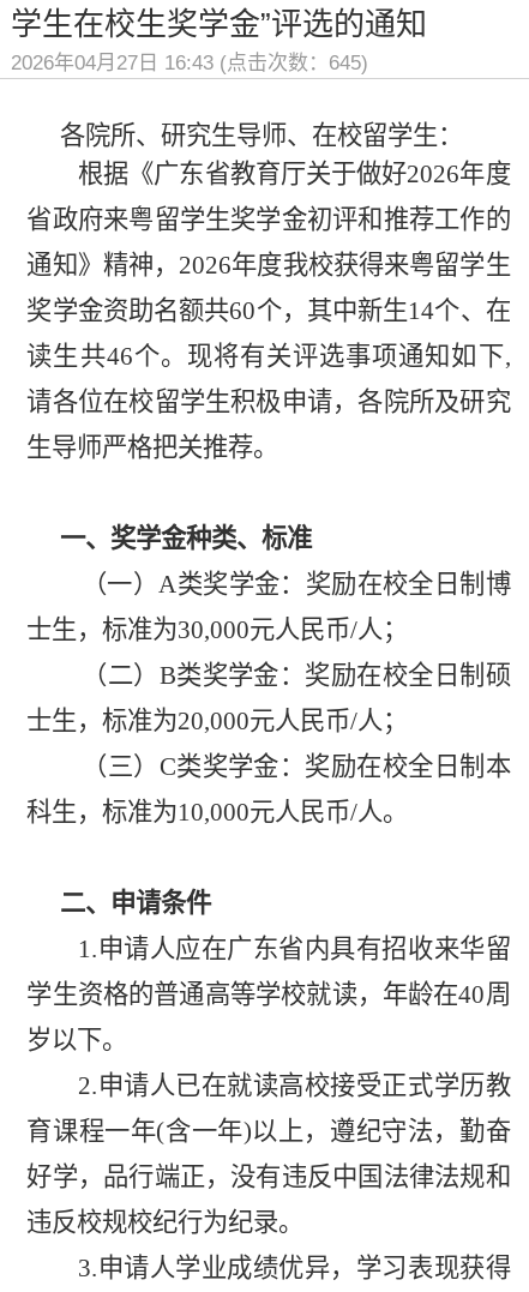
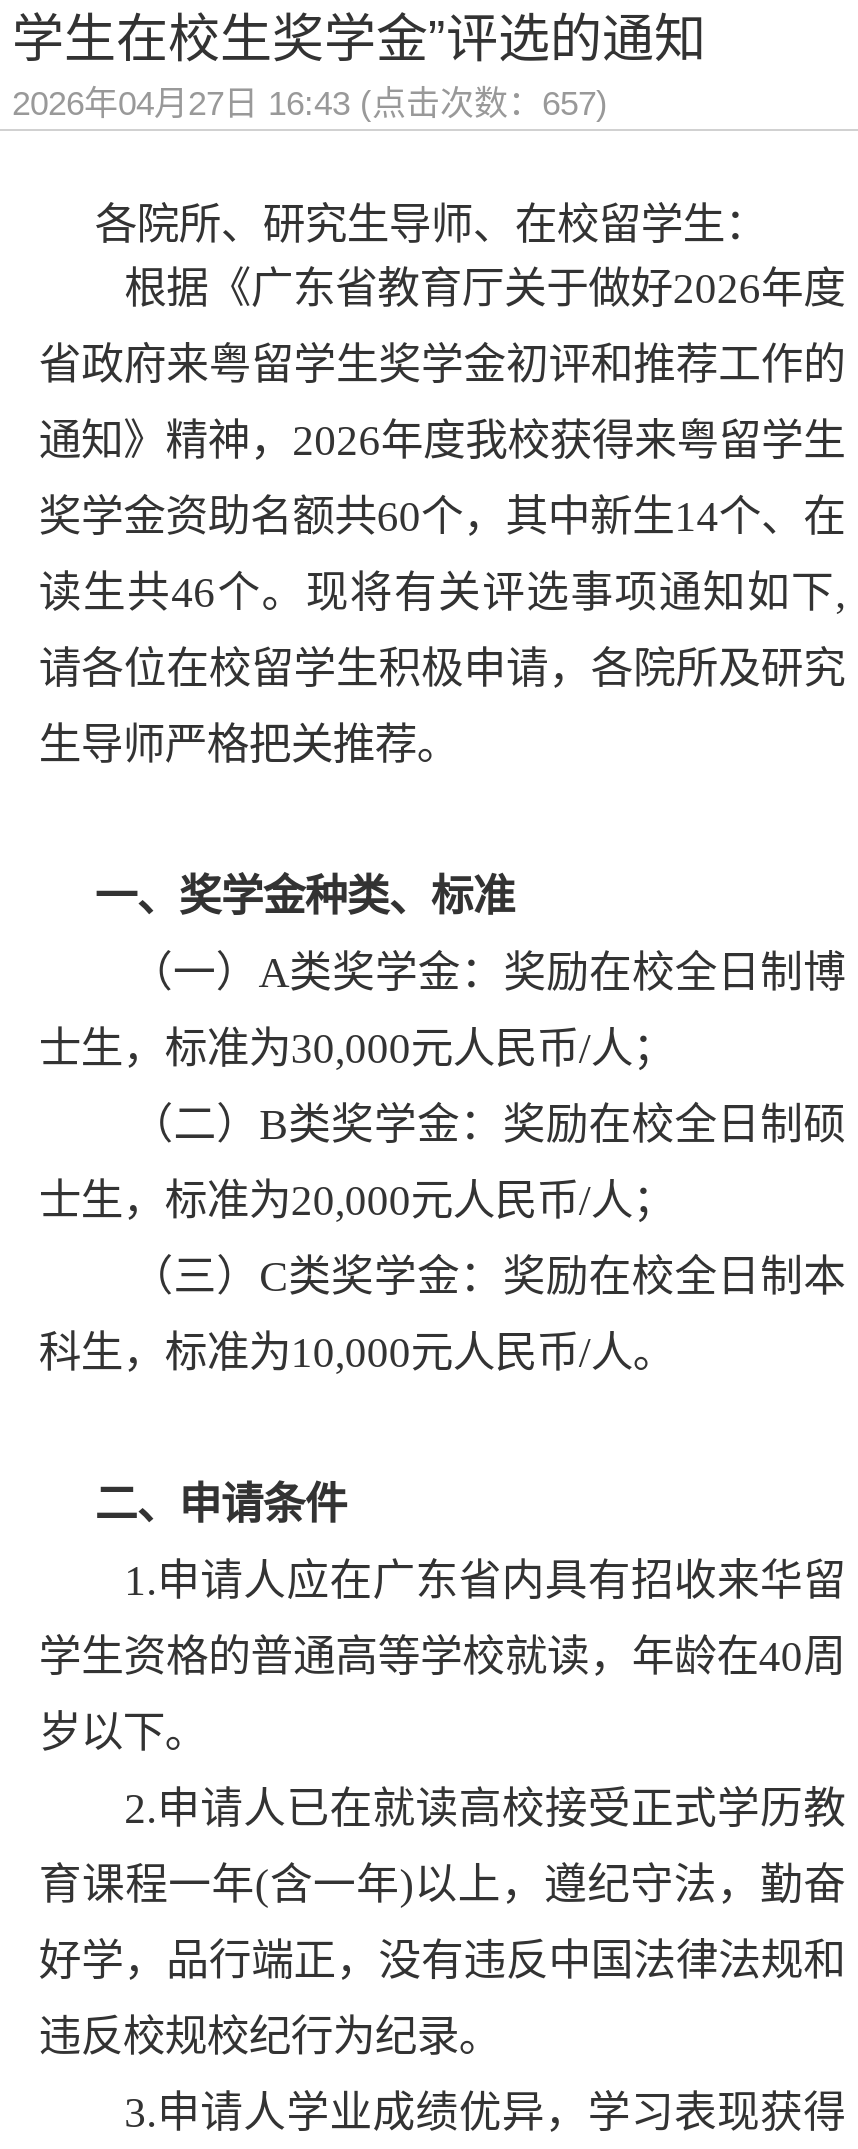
[11,52,368,74] 2026年04月27日 16:43 (点击次数：645) -> [12,85,608,123] 2026年04月27日 16:43 (点击次数：657)

